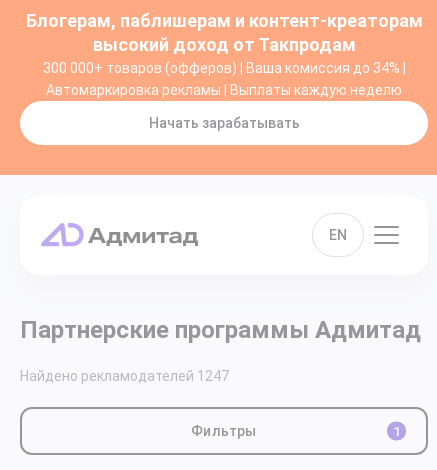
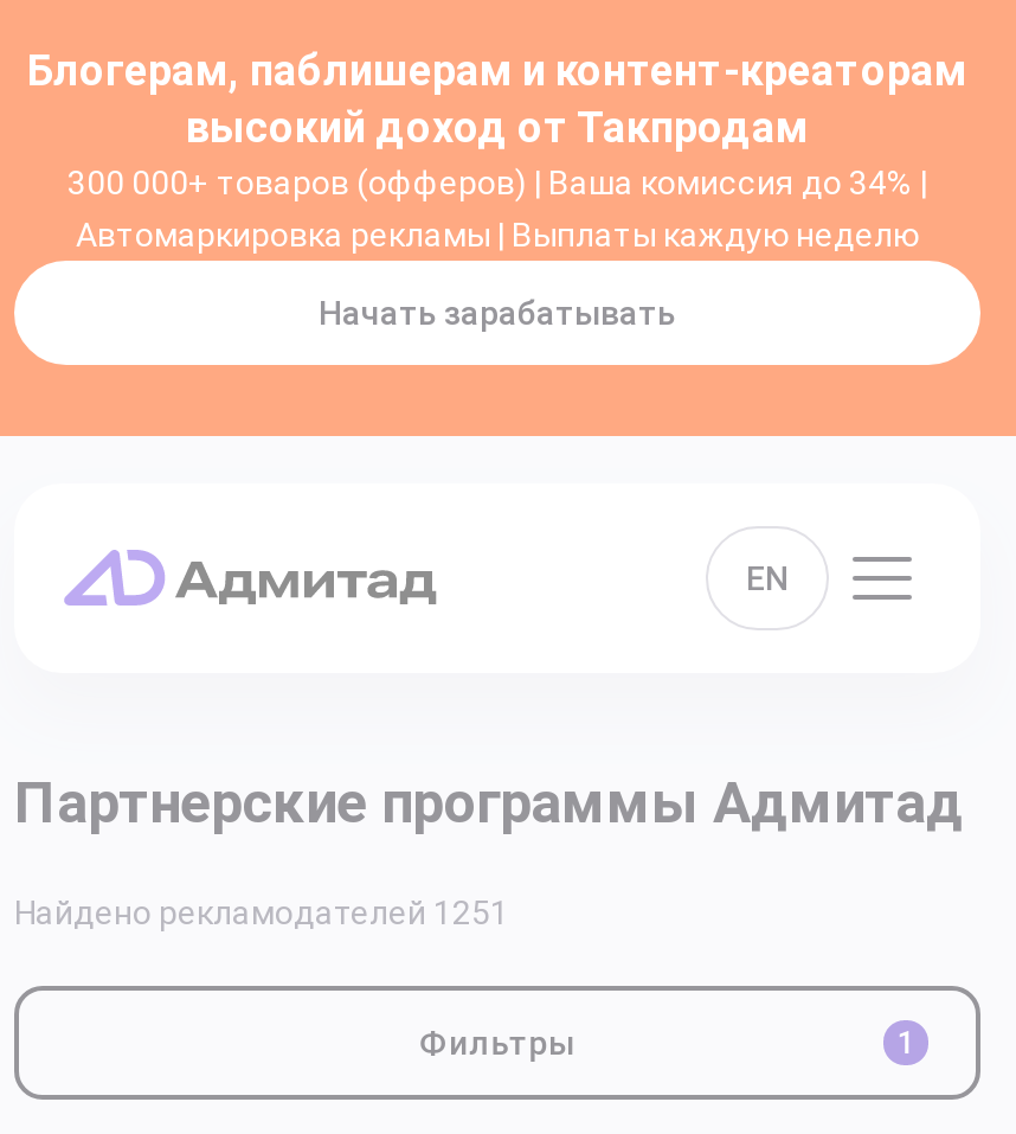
[20,368,229,384] Найдено рекламодателей 1247 -> [14,893,509,931] Найдено рекламодателей 1251

